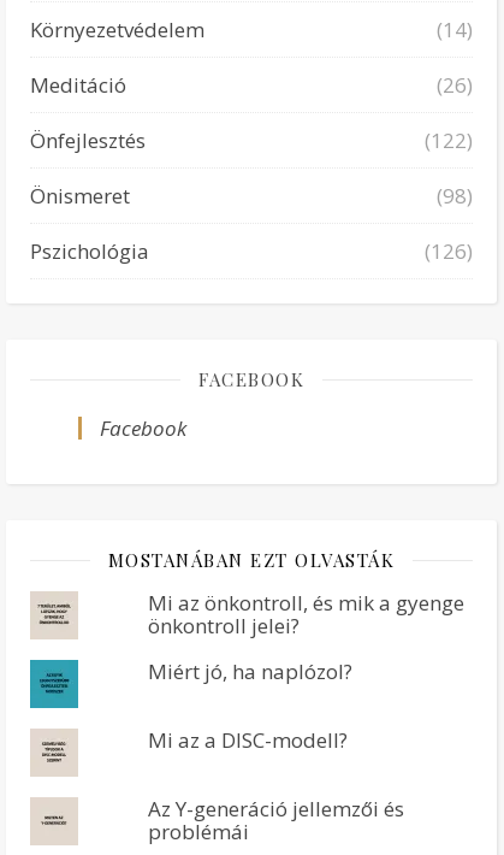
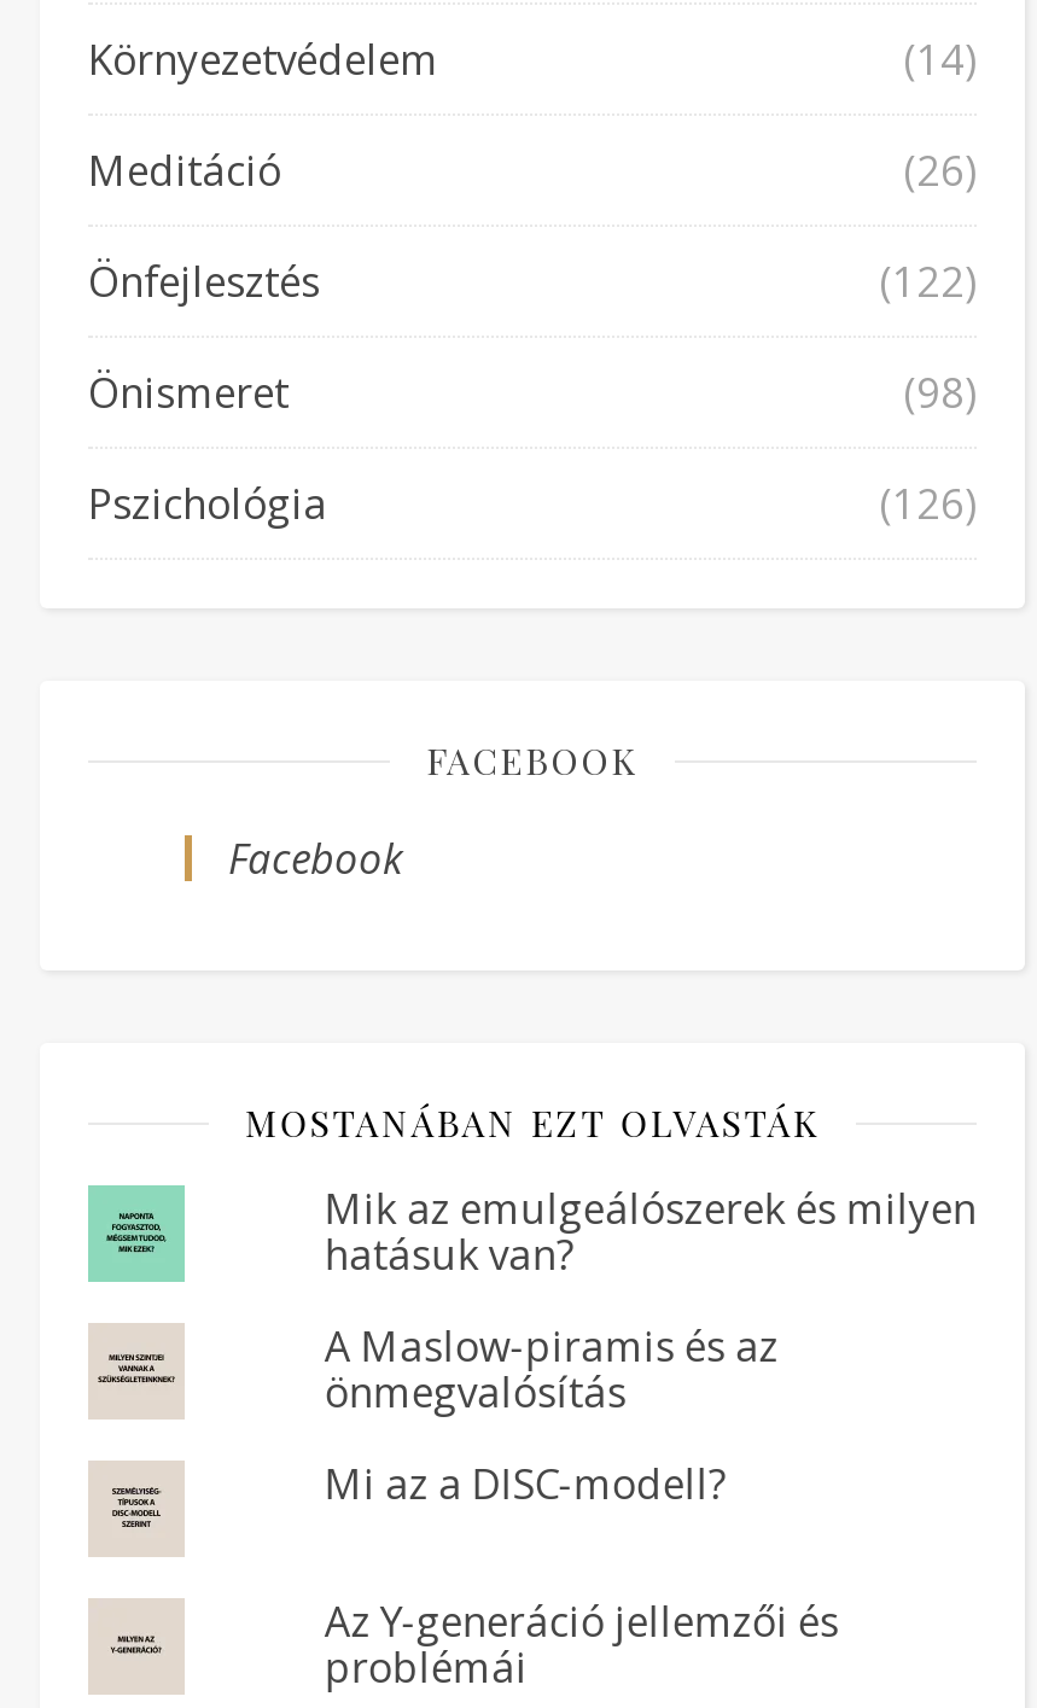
[30,591,78,639] [image] -> [86,1183,187,1284] [image]
[148,589,464,639] Mi az önkontroll, és mik a gyenge | önkontroll jelei? -> [325,1181,976,1282] Mik az emulgeálószerek és milyen | hatásuk van?
[29,659,79,709] [image] -> [88,1323,185,1420] [image]
[148,658,352,685] Miért jó, ha naplózol? -> [325,1318,778,1420] A Maslow-piramis és az | önmegvalósítás

